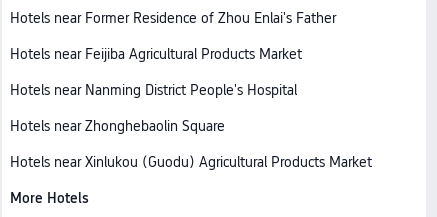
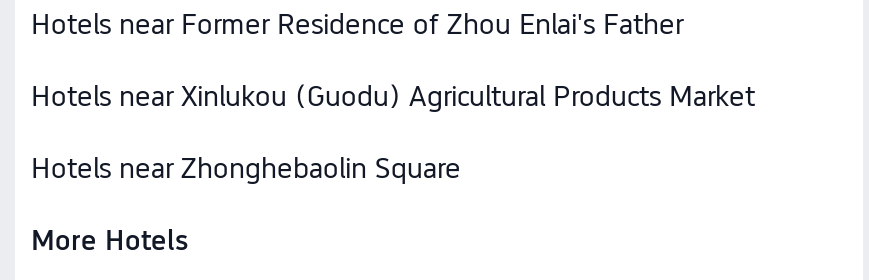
[10,46,302,98] Hotels near Feijiba Agricultural Products Market | Hotels near Nanming District People's Hospital -> none
moved [10,154,372,170] -> [31,80,755,112]: Hotels near Xinlukou (Guodu) Agricultural Products Market

